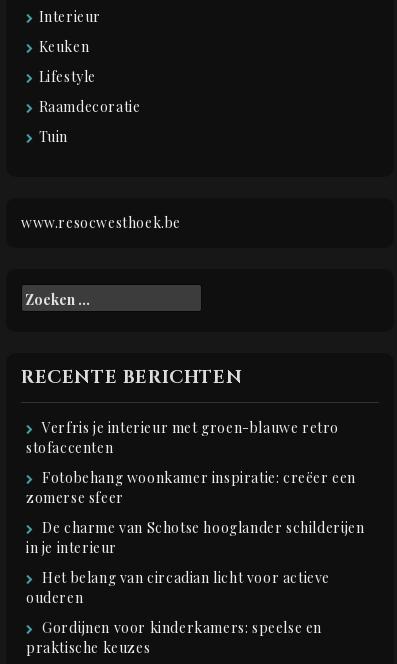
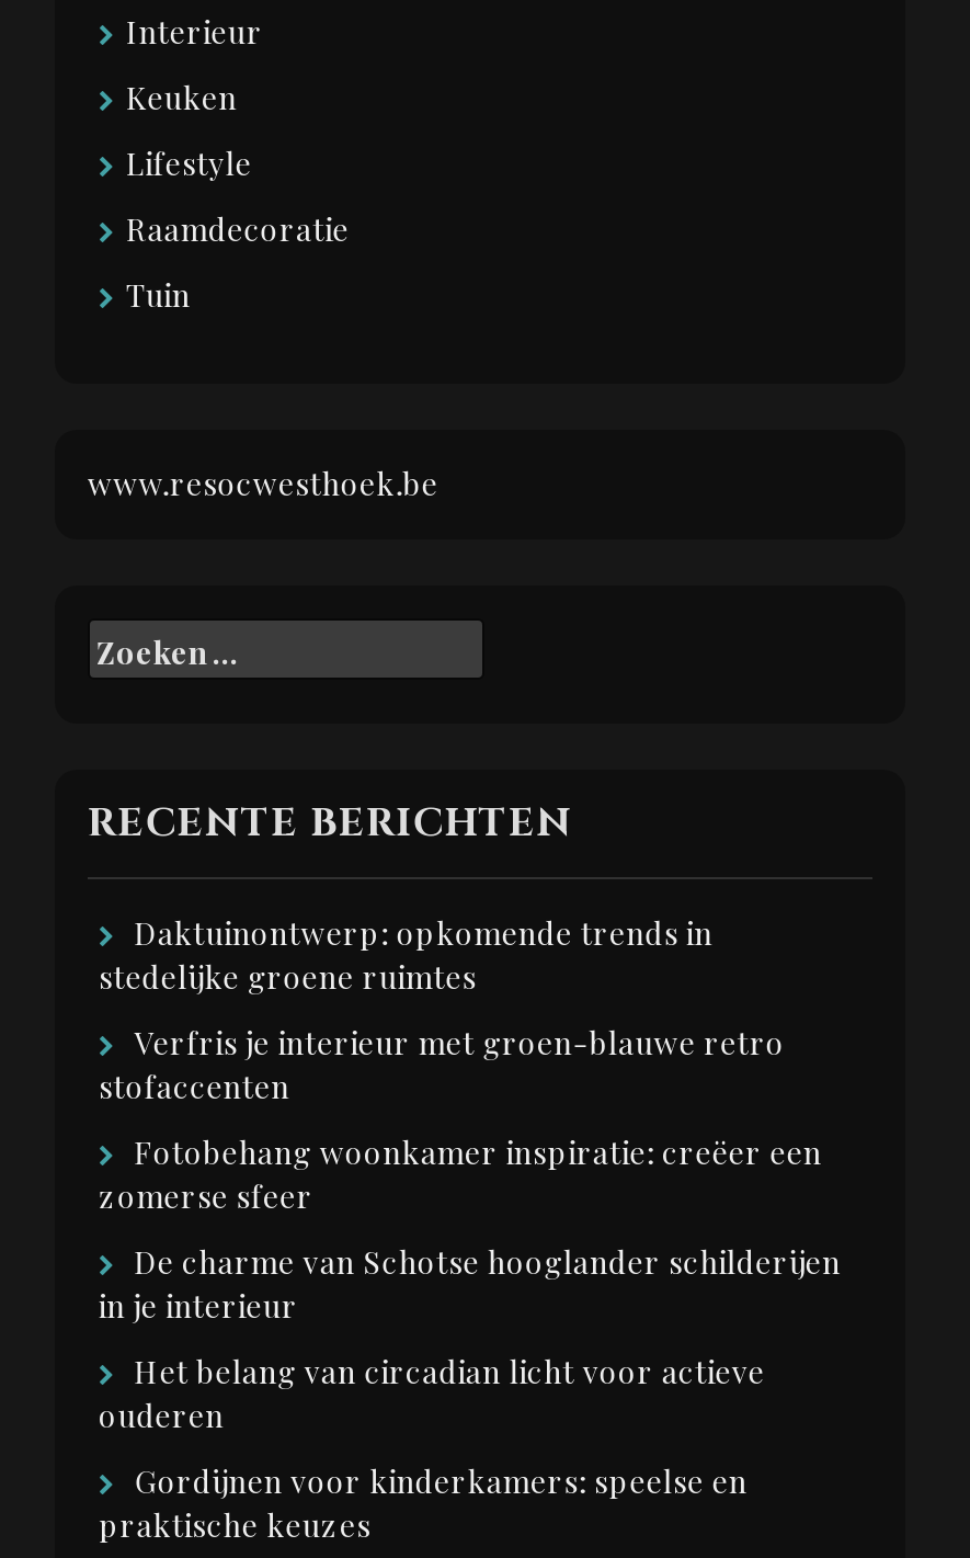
none -> [99,913,713,998] Daktuinontwerp: opkomende trends in | stedelijke groene ruimtes

